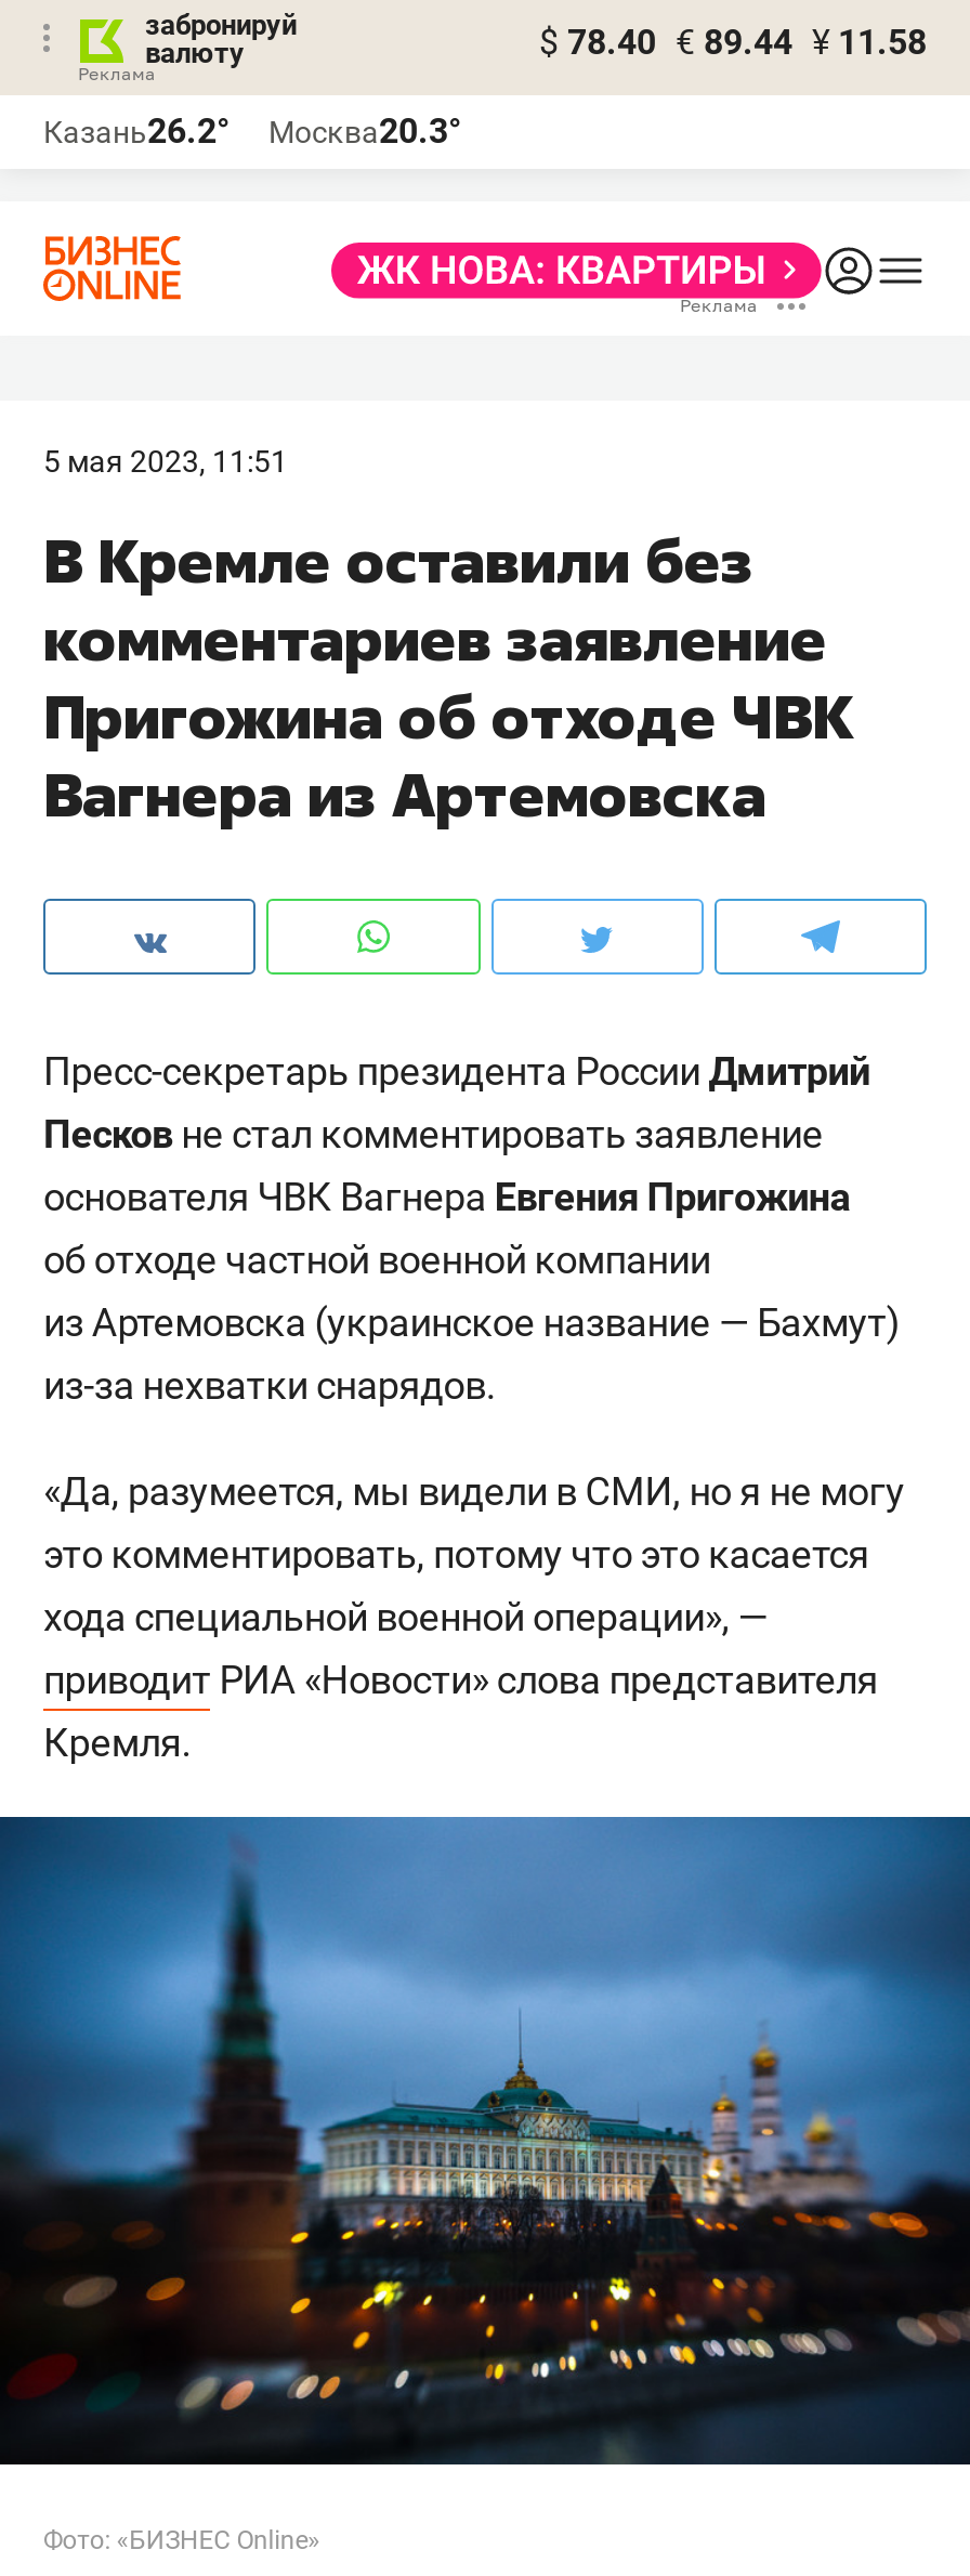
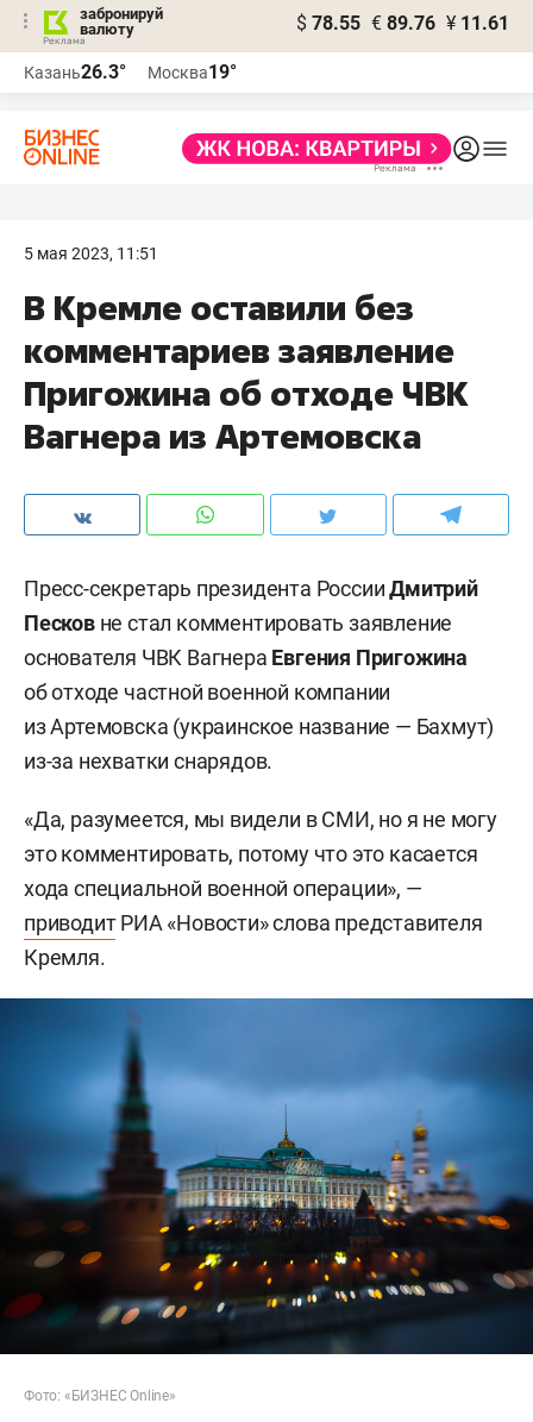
[539,22,927,63] $ 78.40 € 89.44 ¥ 11.58 -> [296,12,509,35] $ 78.55 € 89.76 ¥ 11.61
[43,110,230,152] Казань26.2° -> [24,61,126,83] Казань26.3°
[268,110,461,152] Москва20.3° -> [148,61,237,83] Москва19°

